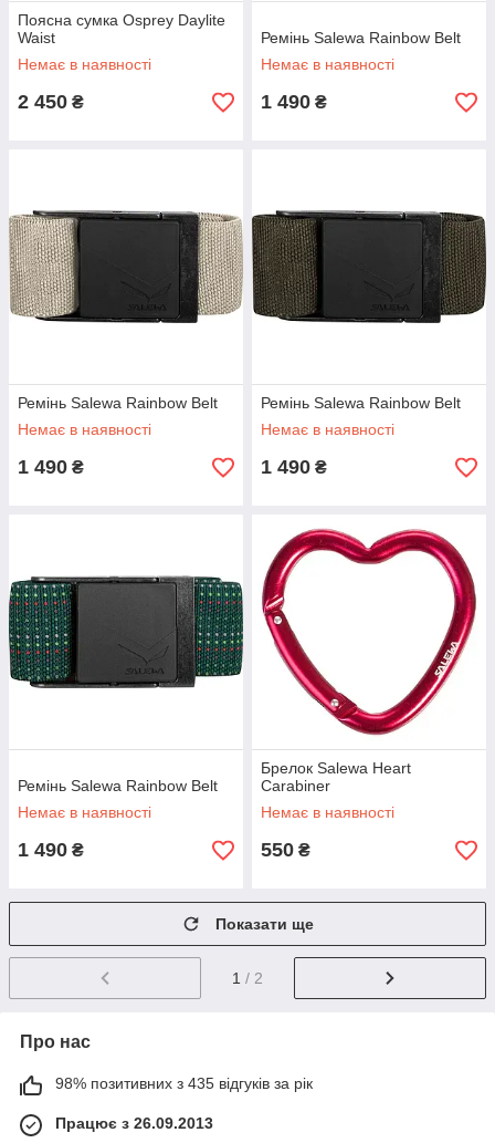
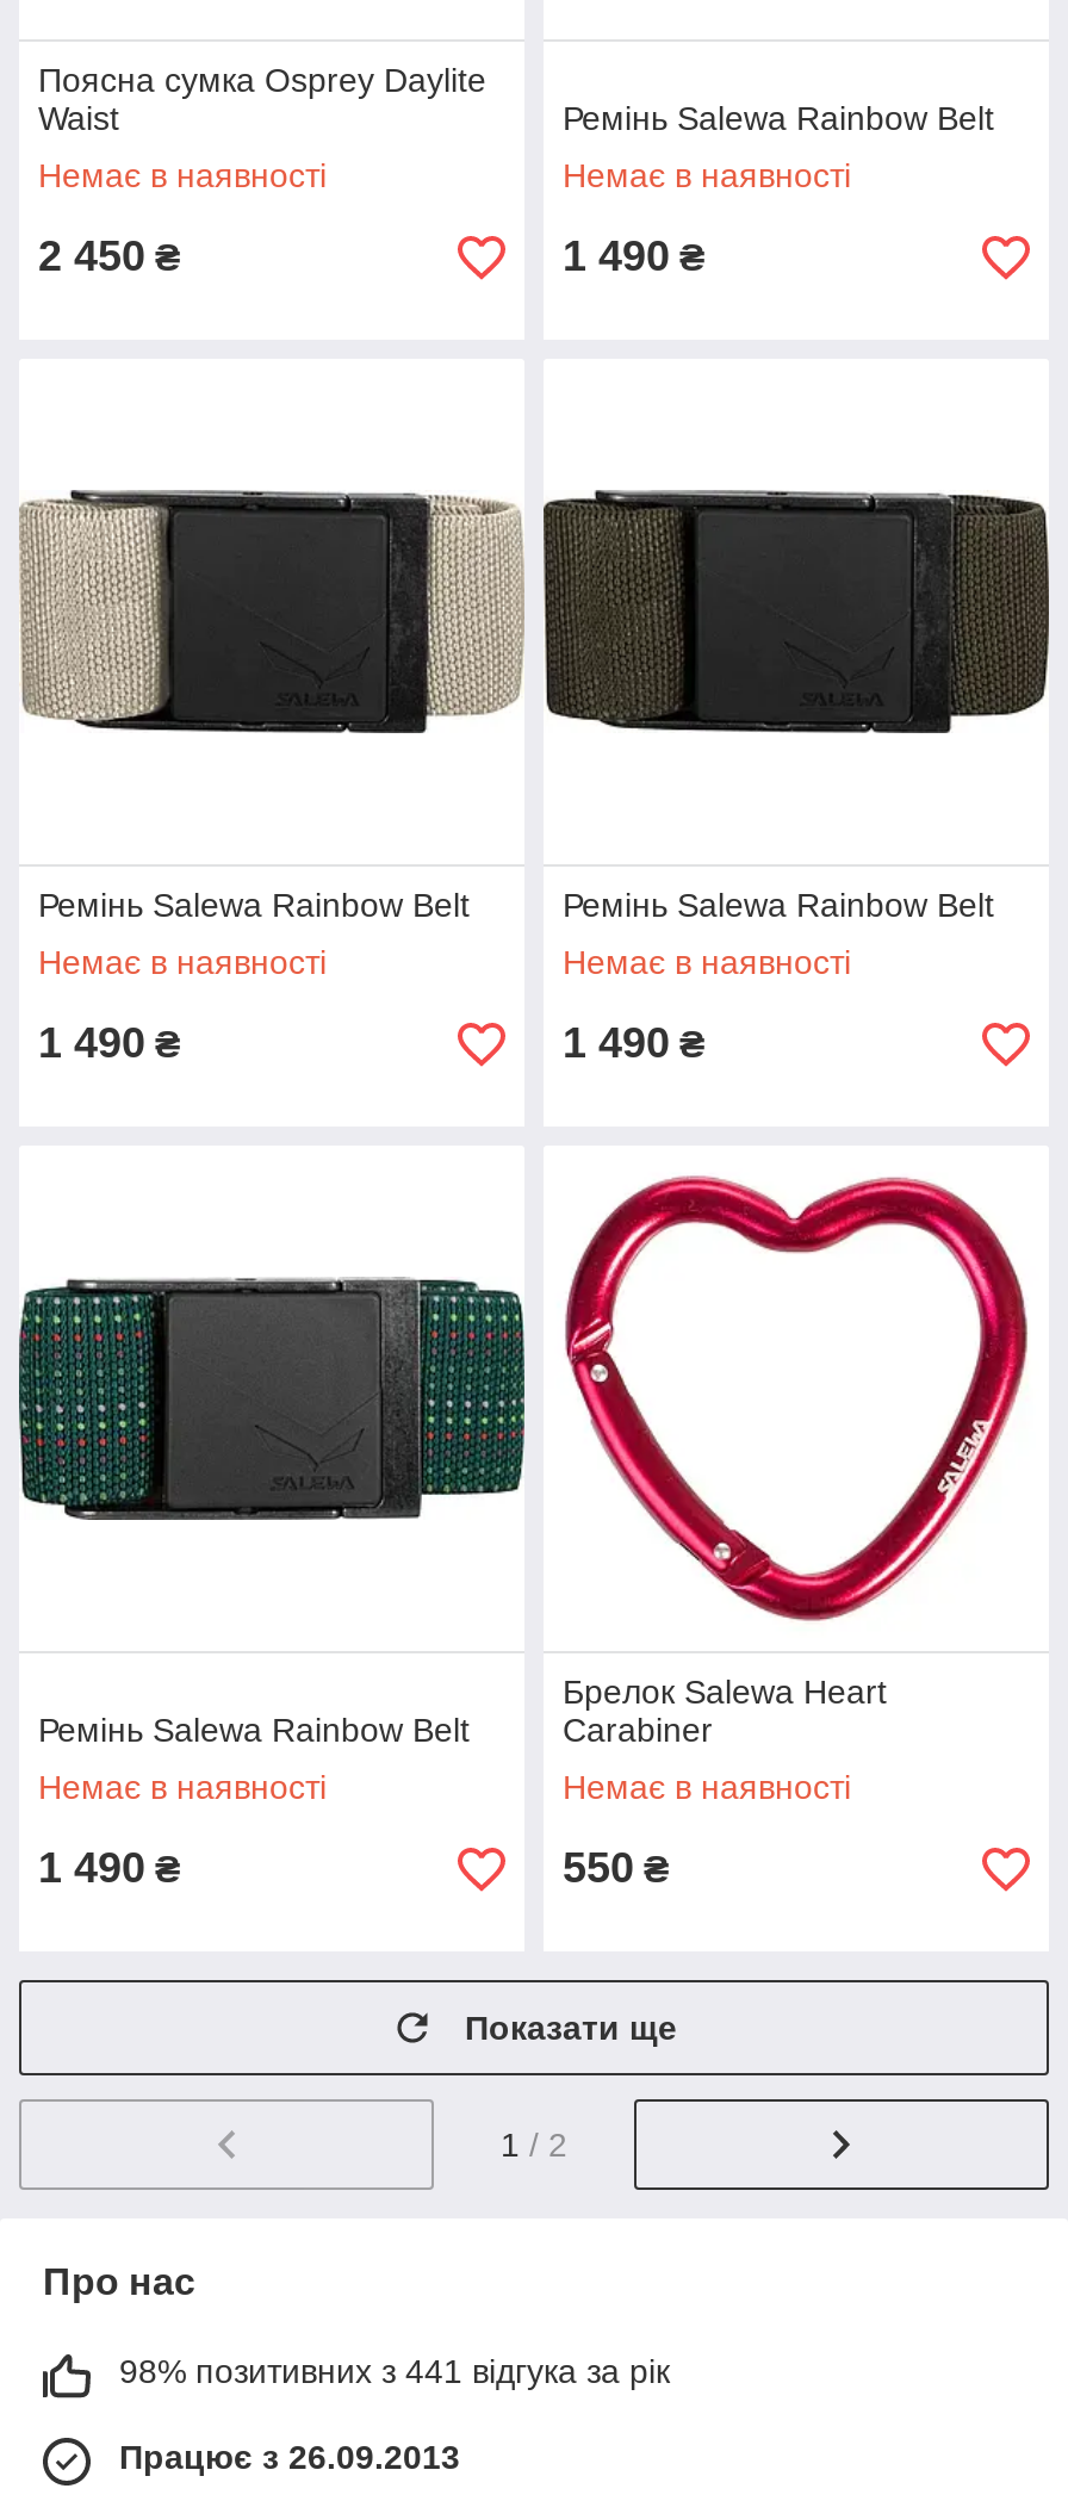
[55,1074,313,1092] 98% позитивних з 435 відгуків за рік -> [119,2352,670,2390] 98% позитивних з 441 відгука за рік

